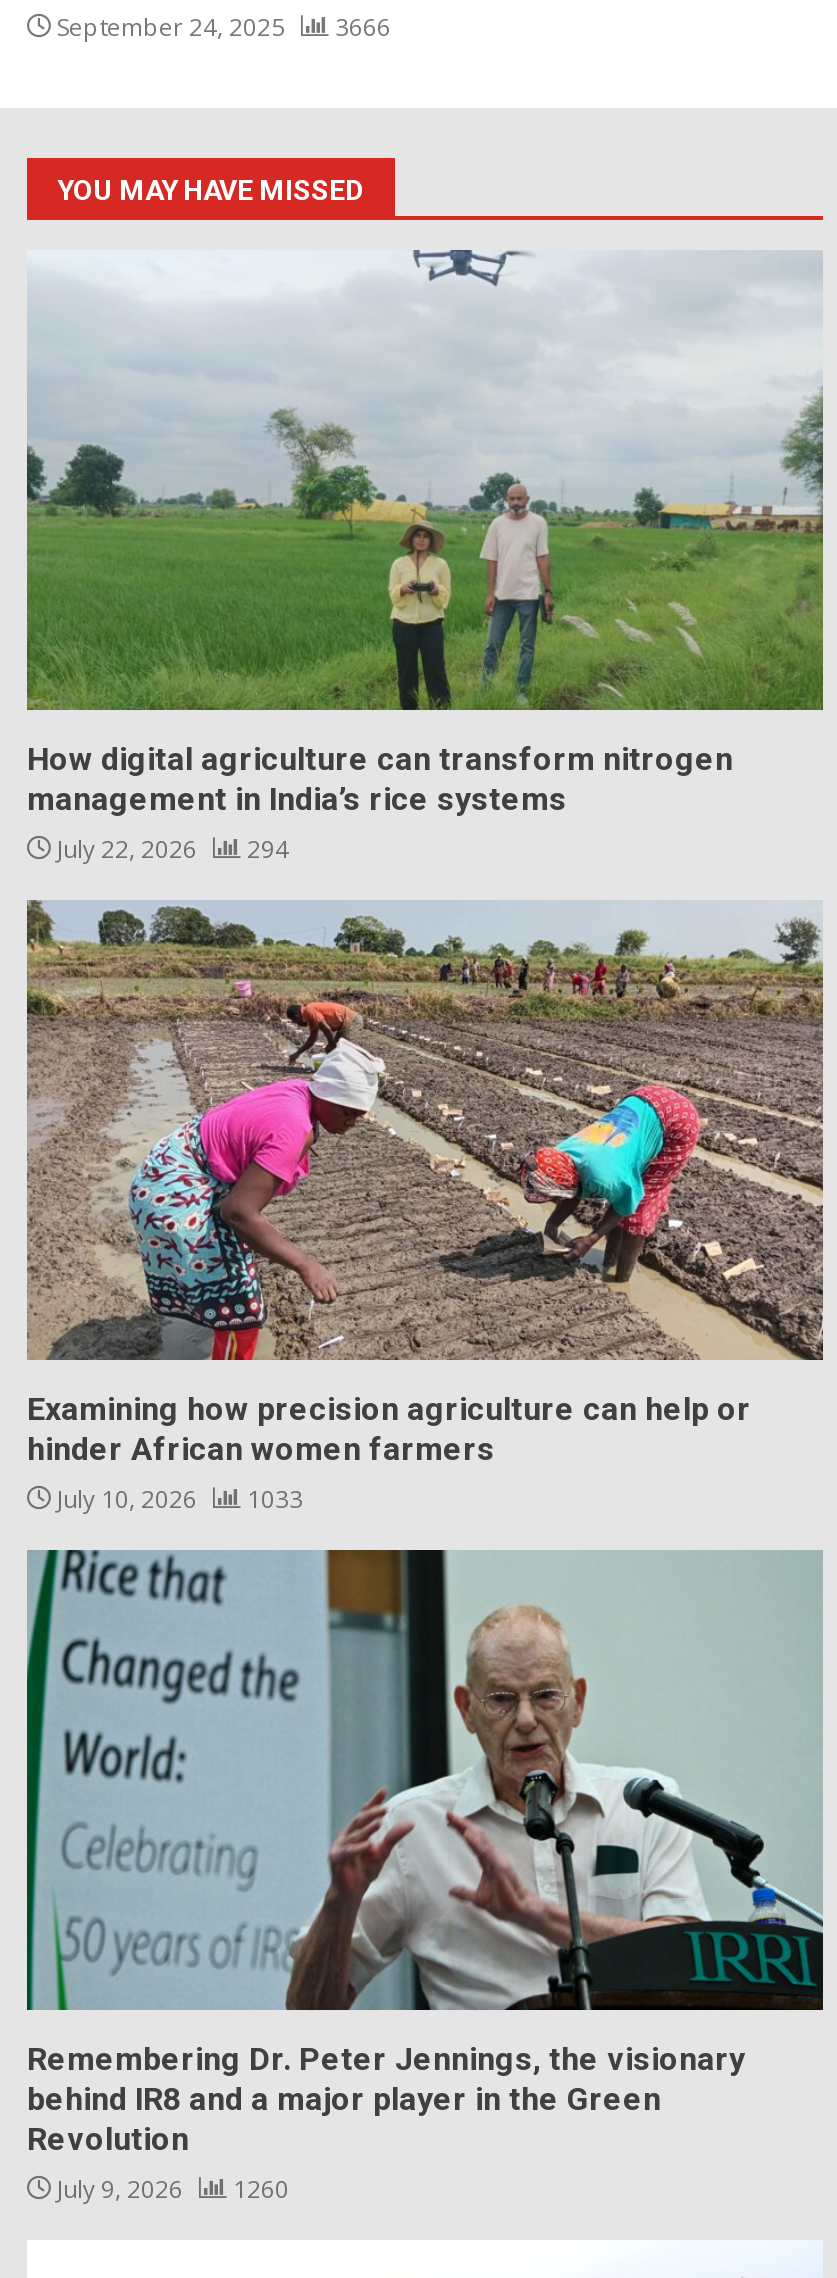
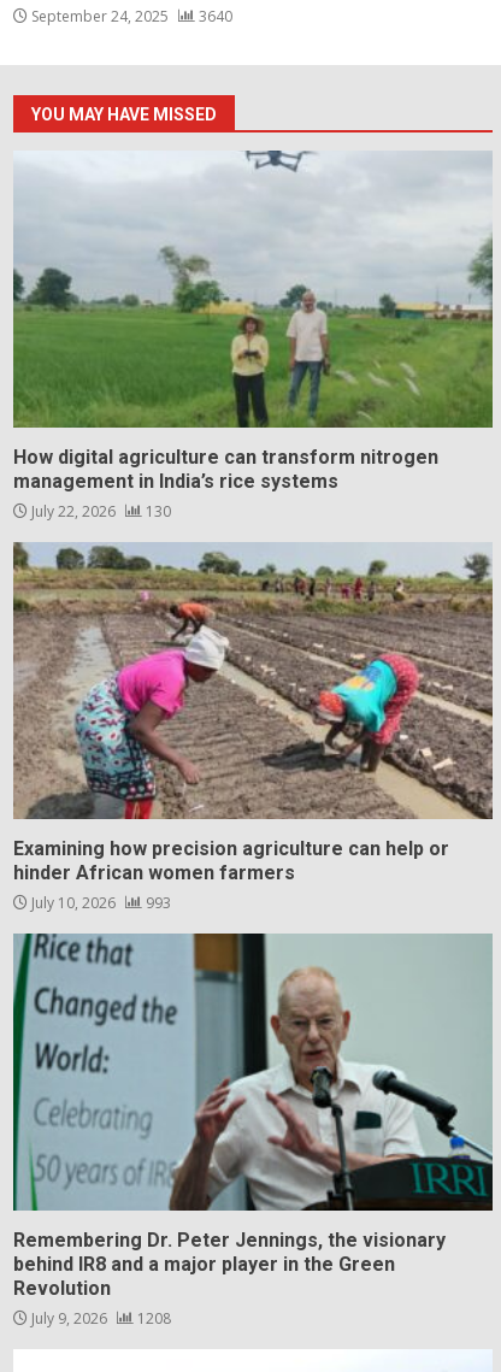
[51,10,391,44] September 24, 2025 3666 -> [28,6,232,27] September 24, 2025 3640
[51,832,289,866] July 22, 2026 294 -> [28,501,171,522] July 22, 2026 130
[51,1482,303,1516] July 10, 2026 1033 -> [28,893,171,913] July 10, 2026 993
[51,2172,289,2206] July 9, 2026 1260 -> [28,1308,171,1329] July 9, 2026 1208

